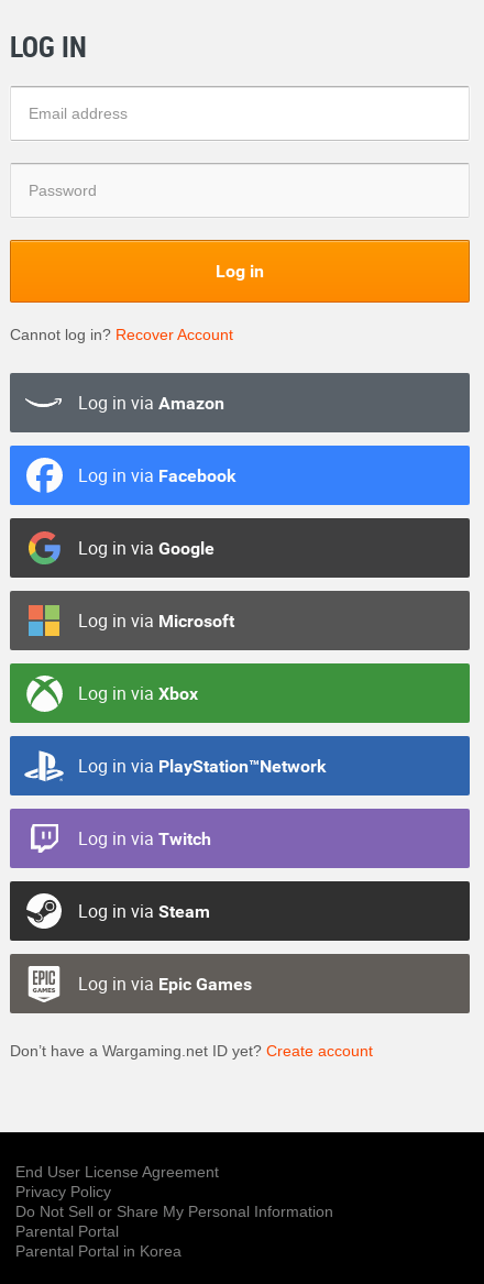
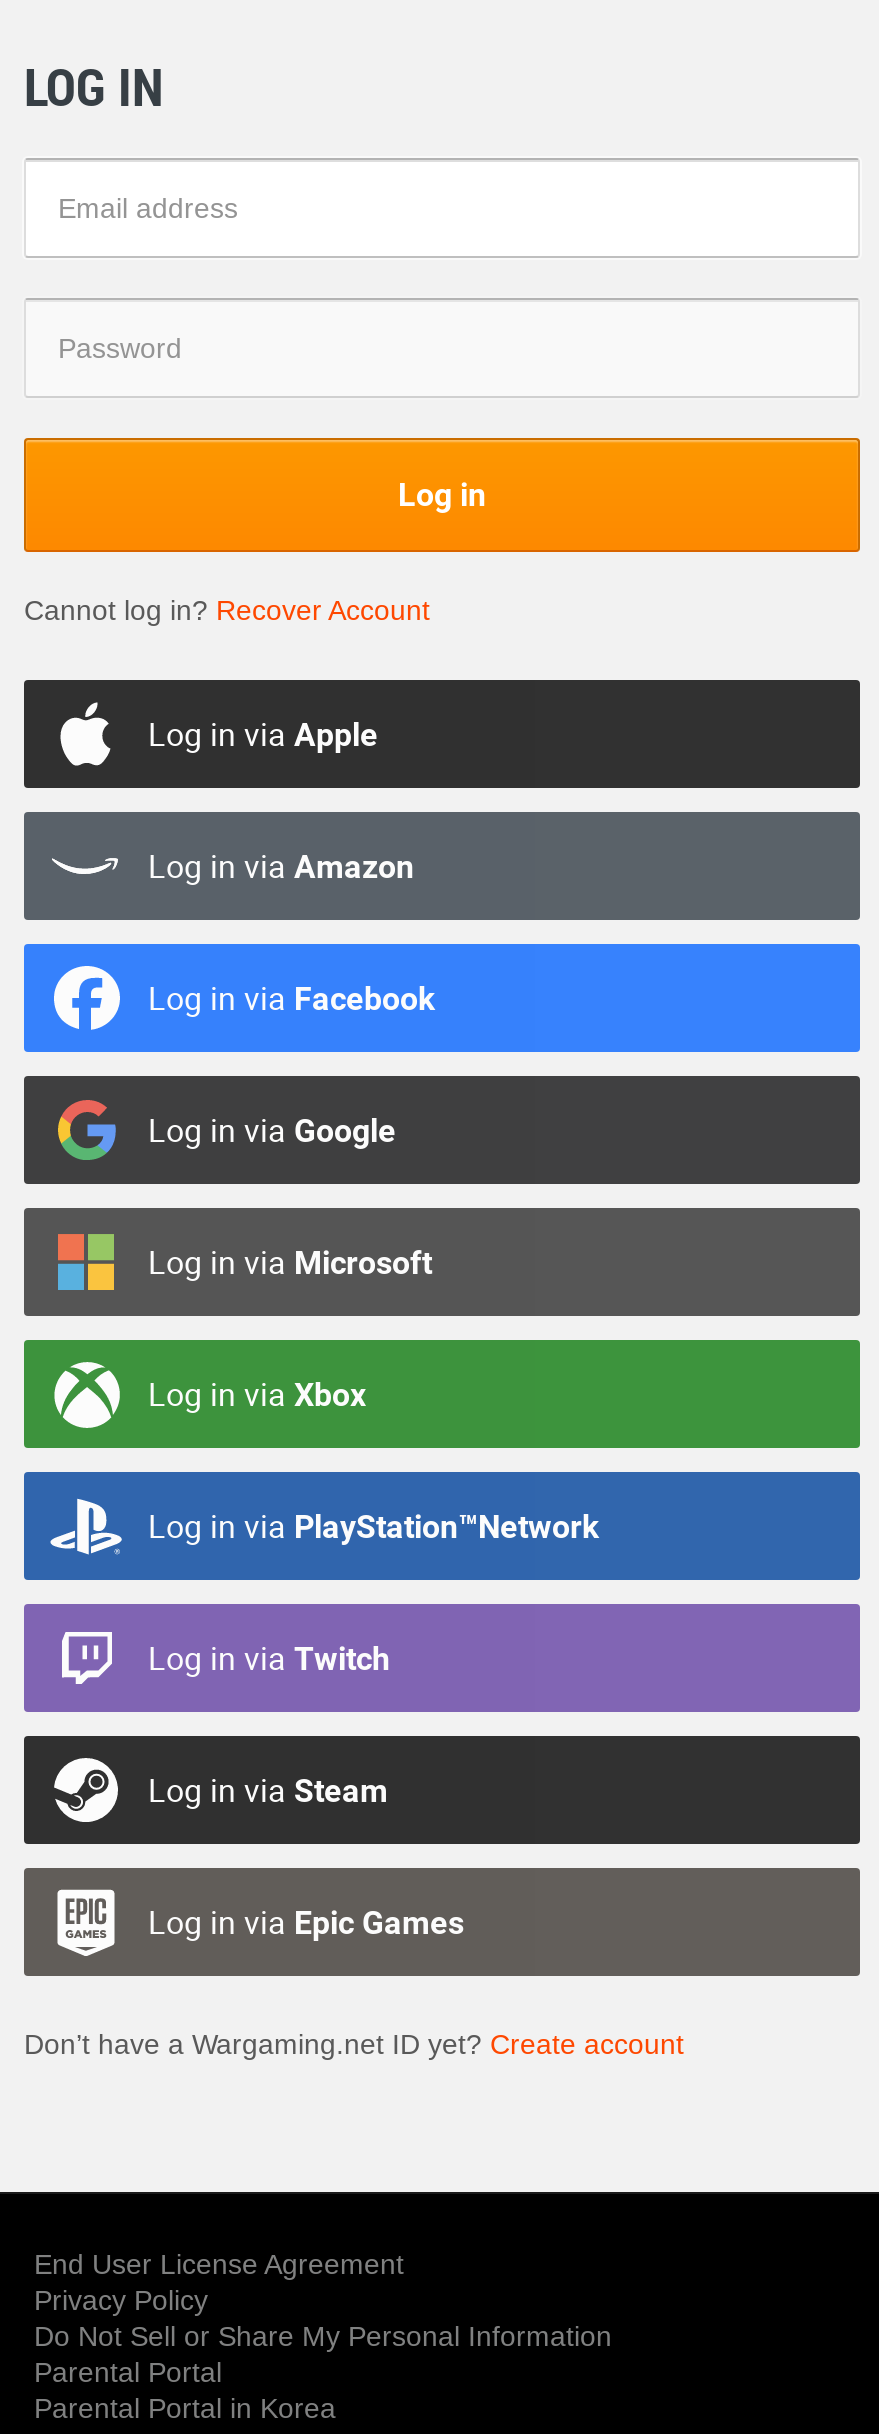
none -> [148,711,378,755] Log in via Apple

